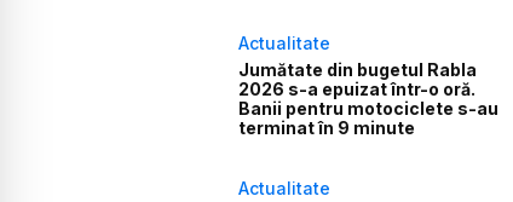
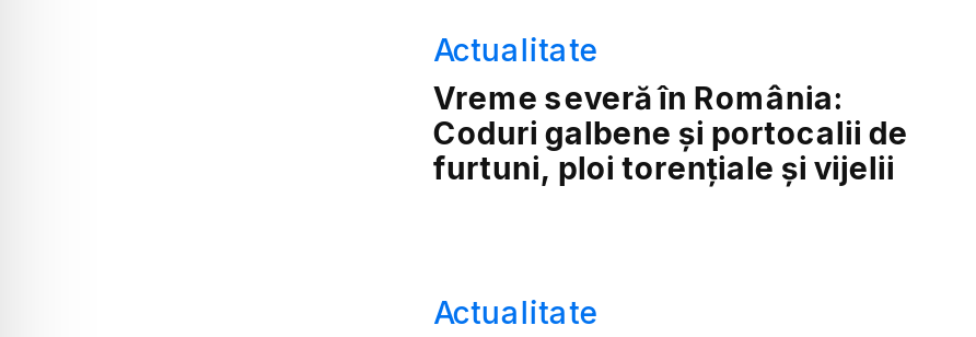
[239,59,499,138] Jumătate din bugetul Rabla | 2026 s-a epuizat într-o oră. | Banii pentru motociclete s-au | terminat în 9 minute -> [433,78,908,185] Vreme severă în România: | Coduri galbene și portocalii de | furtuni, ploi torențiale și vijelii

